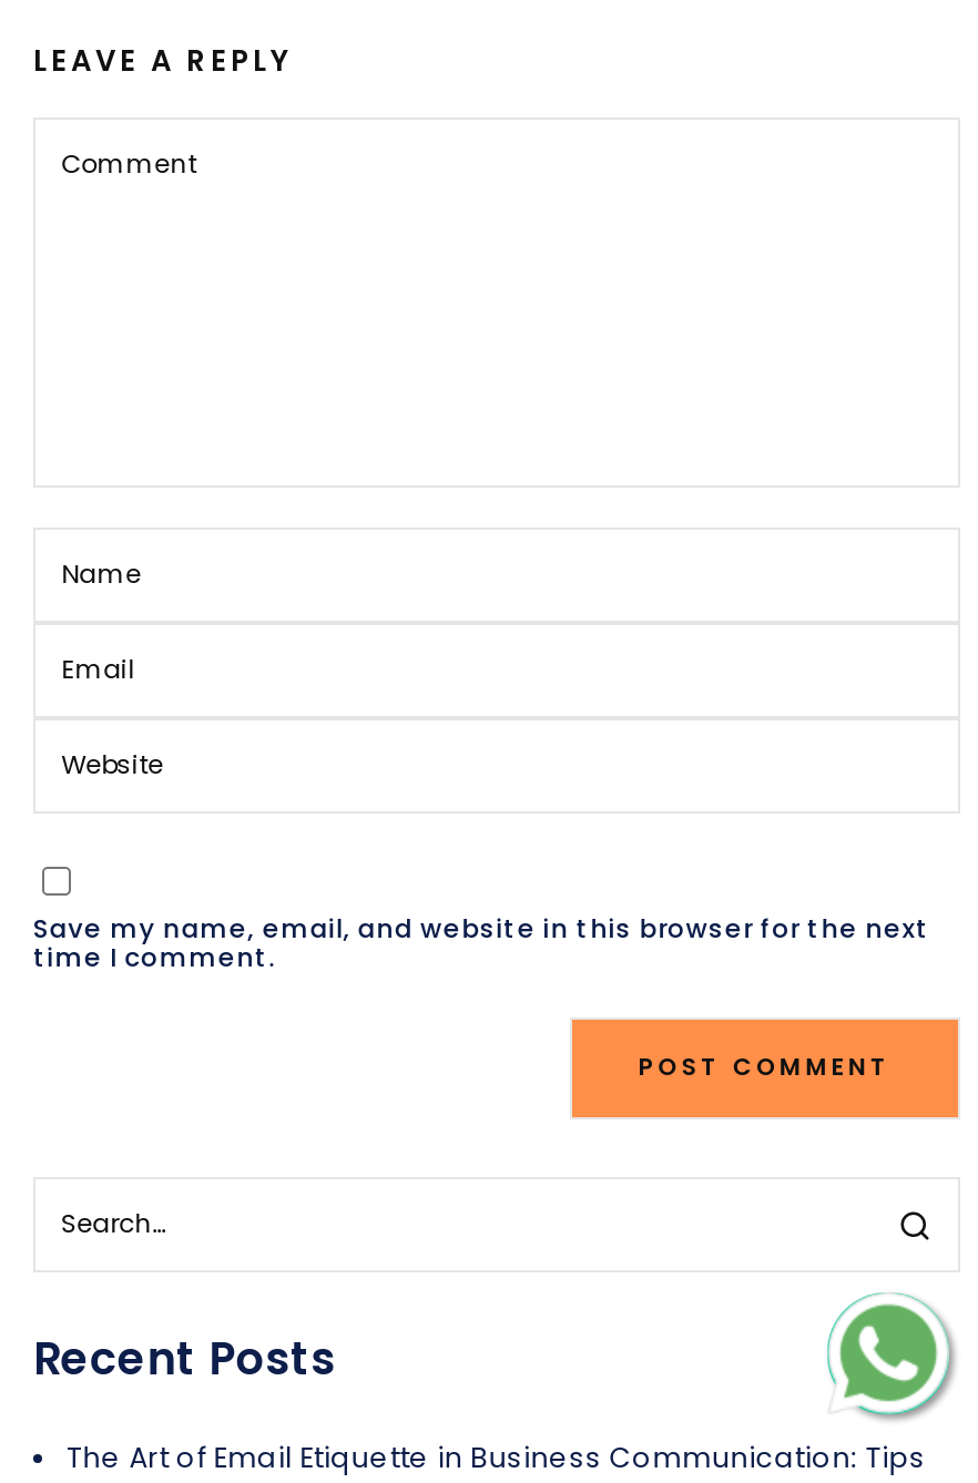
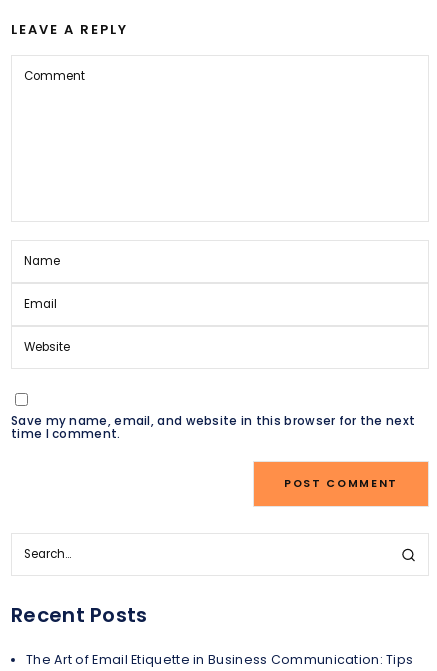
[825,1292,956,1423] [image] -> none

